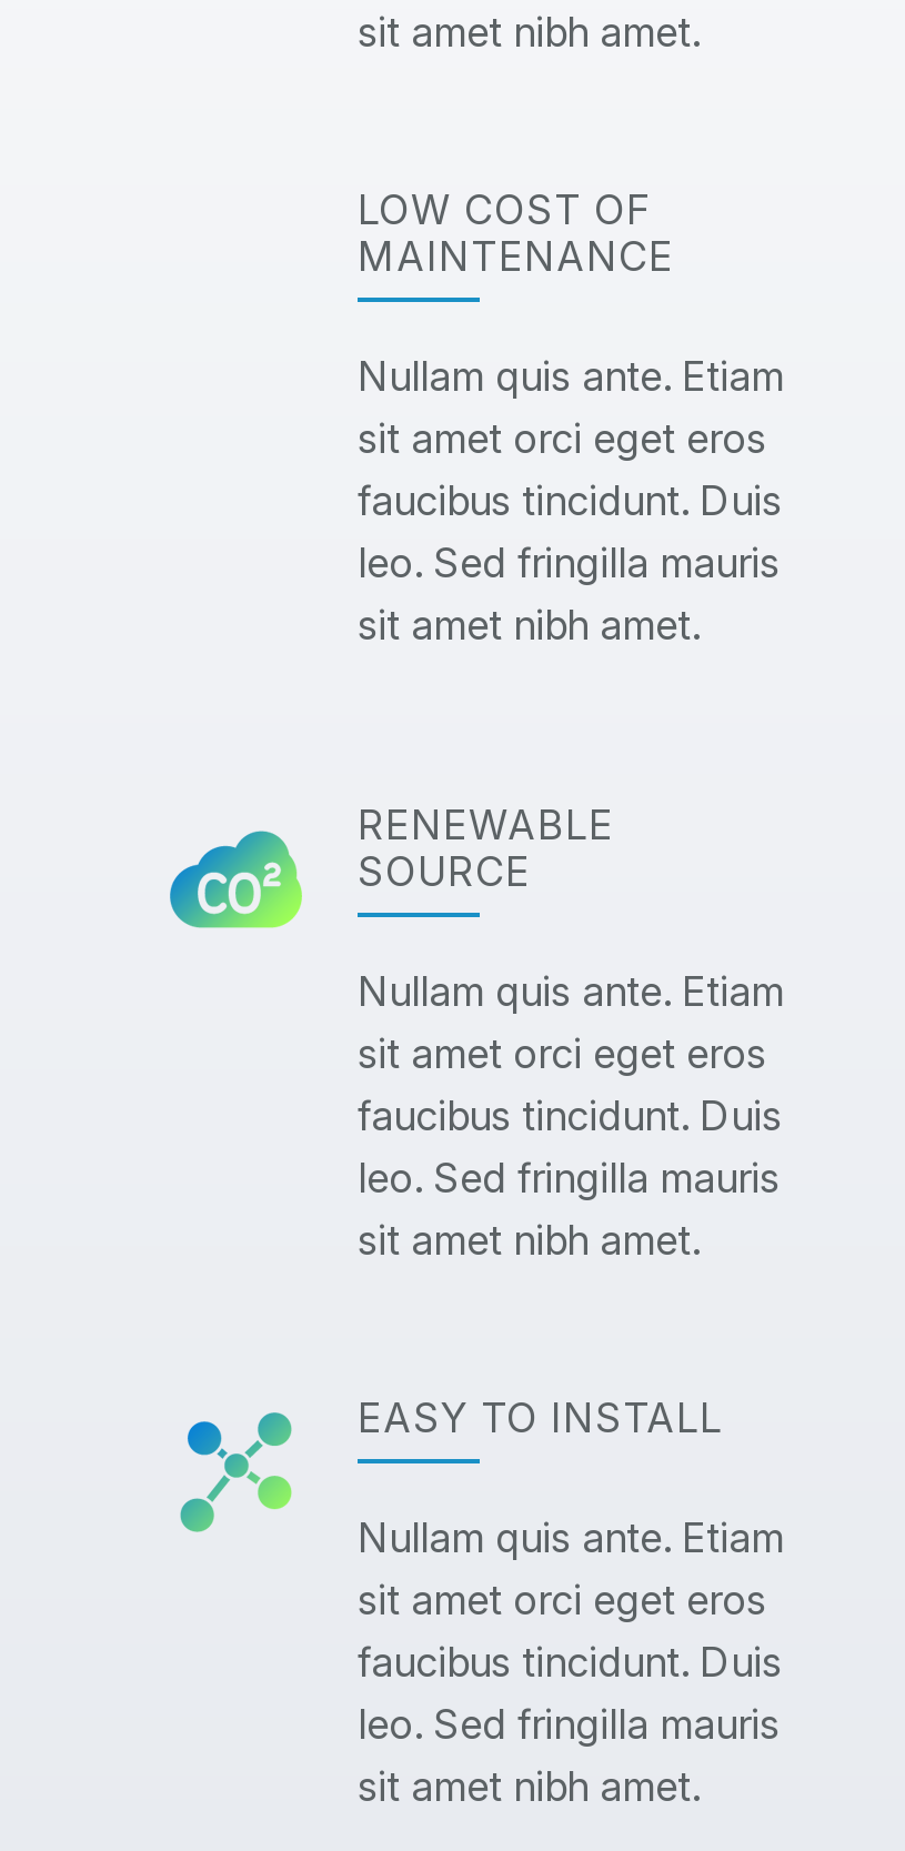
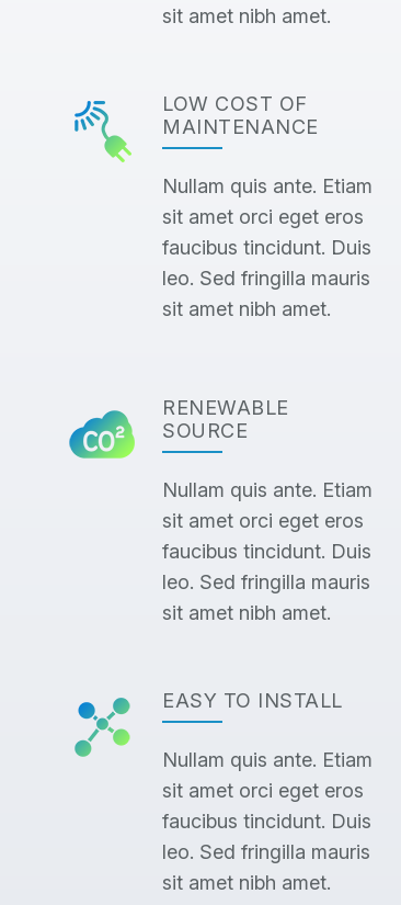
none -> [73,100,133,163] [image]

